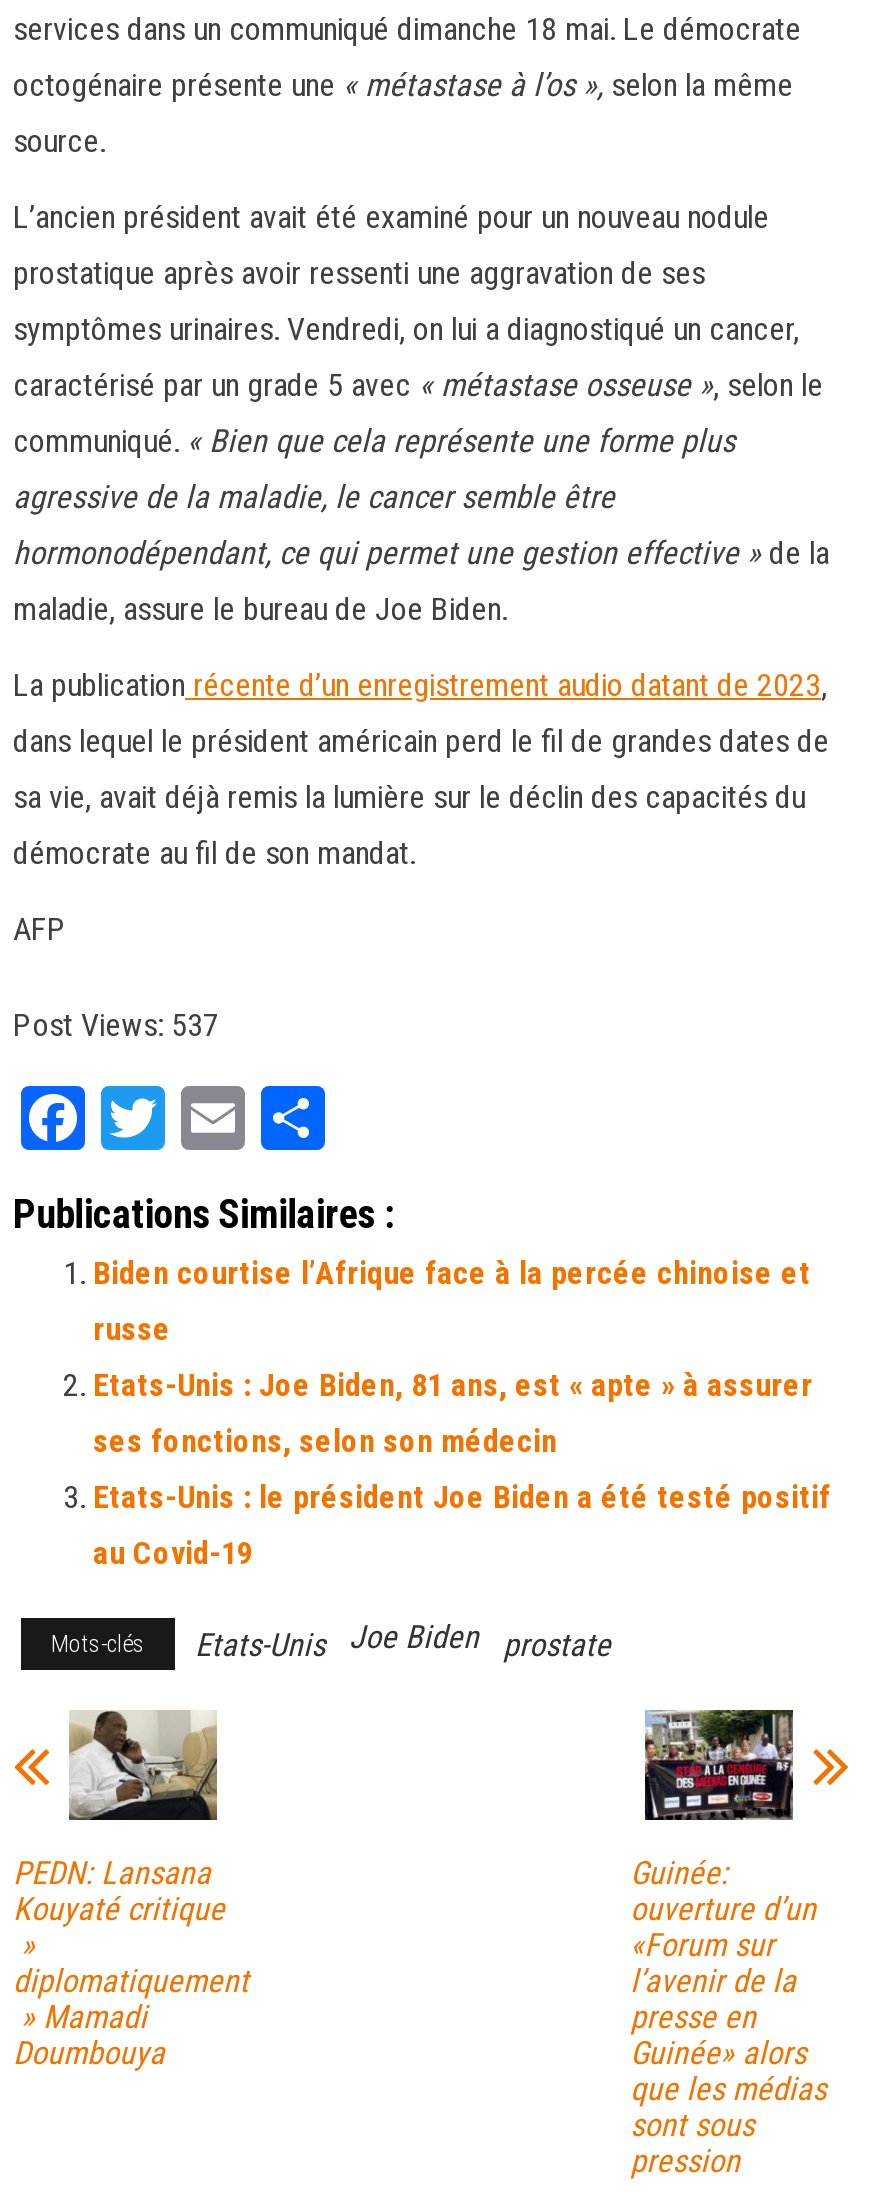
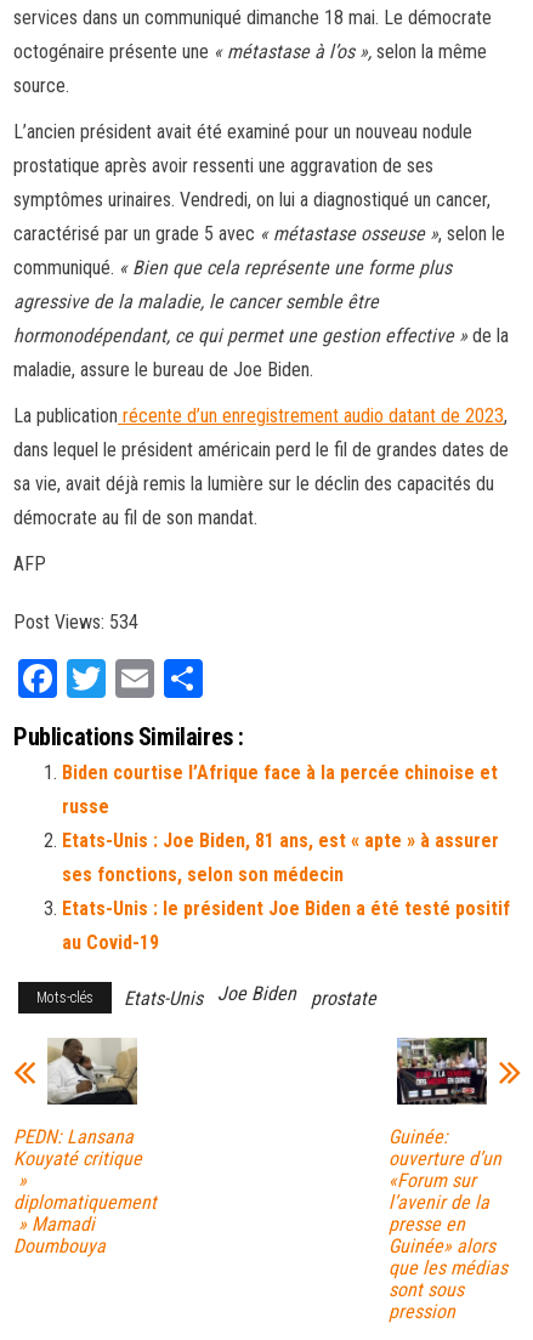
[13,1005,219,1043] Post Views: 537 -> [13,610,138,633] Post Views: 534

